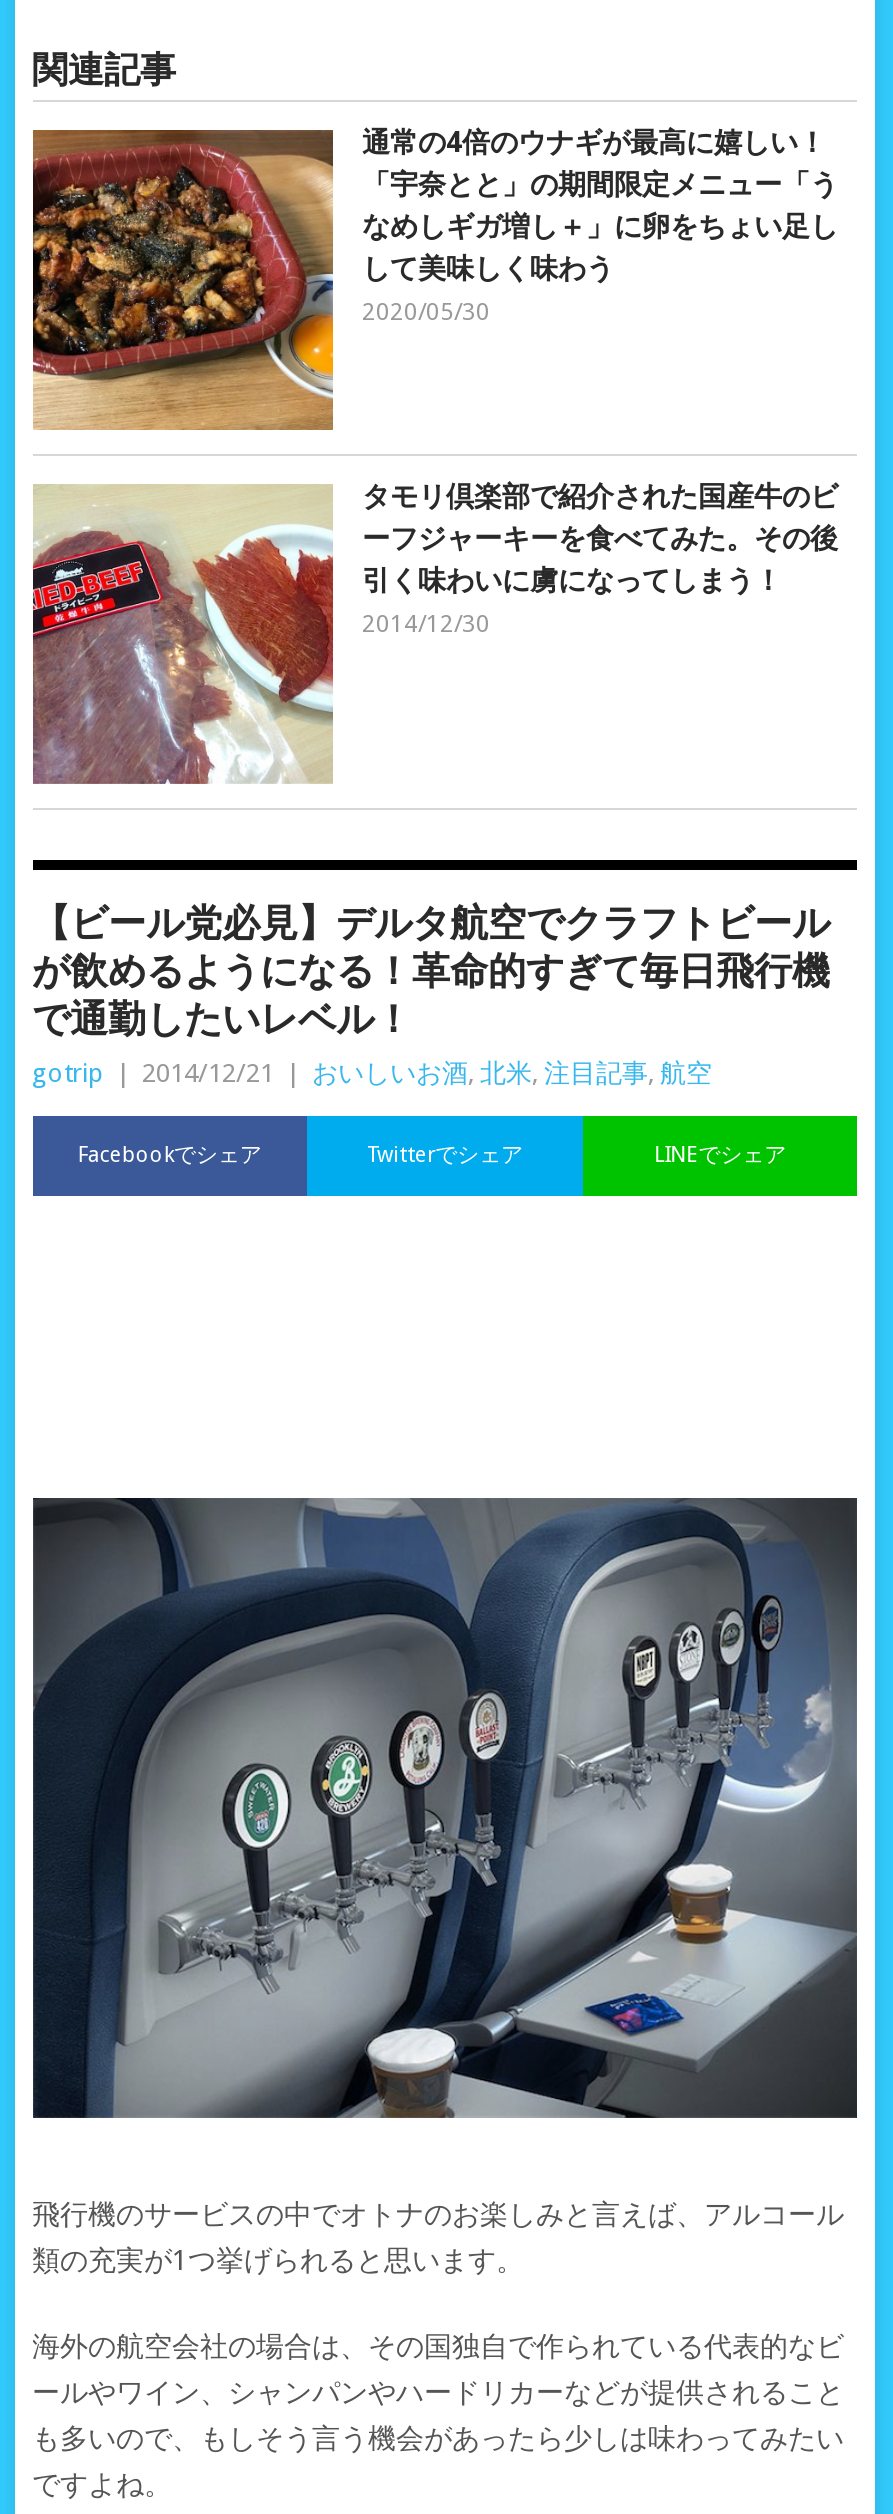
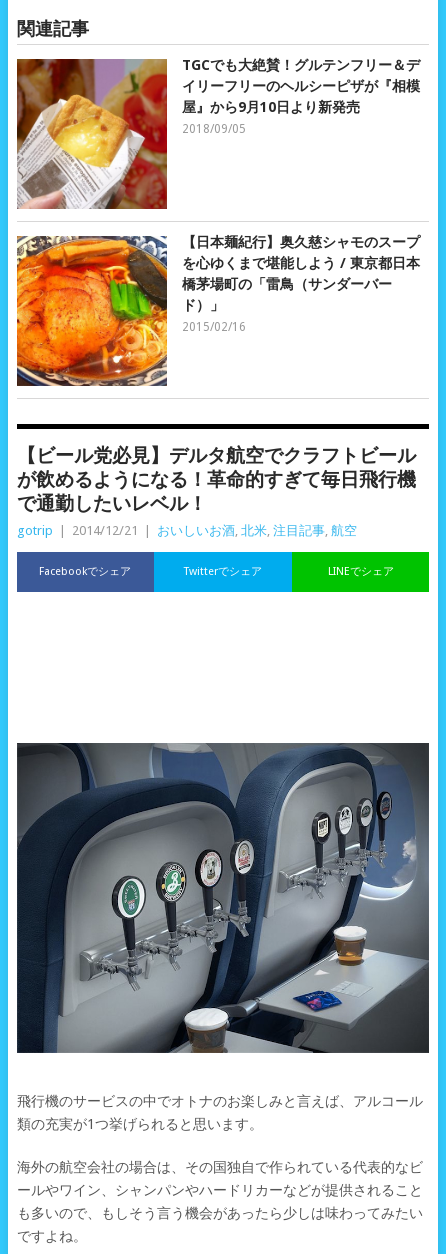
[31,127,838,432] [image] | 通常の4倍のウナギが最高に嬉しい！ | 「宇奈とと」の期間限定メニュー「う | なめしギガ増し＋」に卵をちょい足し | して美味しく味わう | 2020/05/30 -> [16,57,419,210] [image] | TGCでも大絶賛！グルテンフリー＆デ | イリーフリーのヘルシーピザが『相模 | 屋』から9月10日より新発売 | 2018/09/05
[31,481,838,784] [image] | タモリ倶楽部で紹介された国産牛のビ | ーフジャーキーを食べてみた。その後 | 引く味わいに虜になってしまう！ | 2014/12/30 -> [16,234,419,387] [image] | 【日本麺紀行】奥久慈シャモのスープ | を心ゆくまで堪能しよう / 東京都日本 | 橋茅場町の「雷鳥（サンダーバー | ド）」 | 2015/02/16

